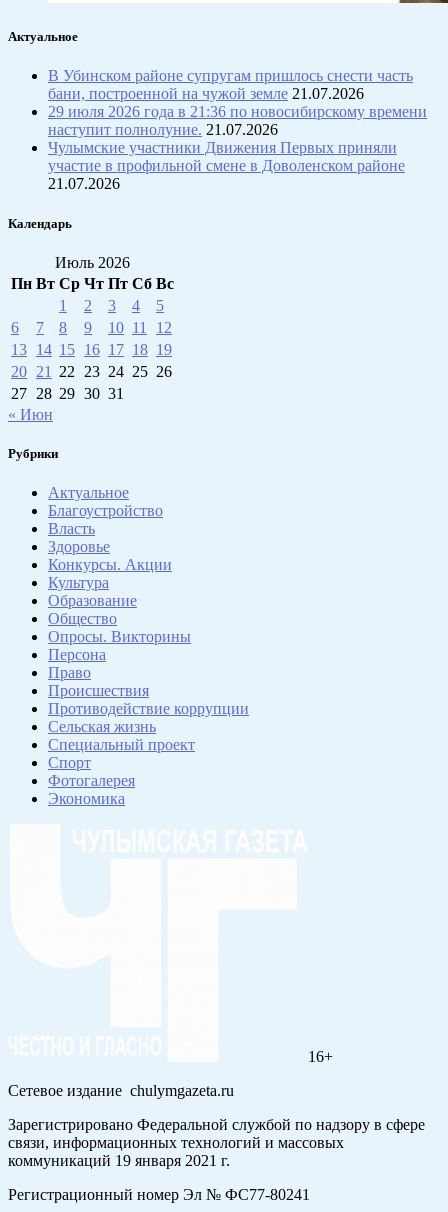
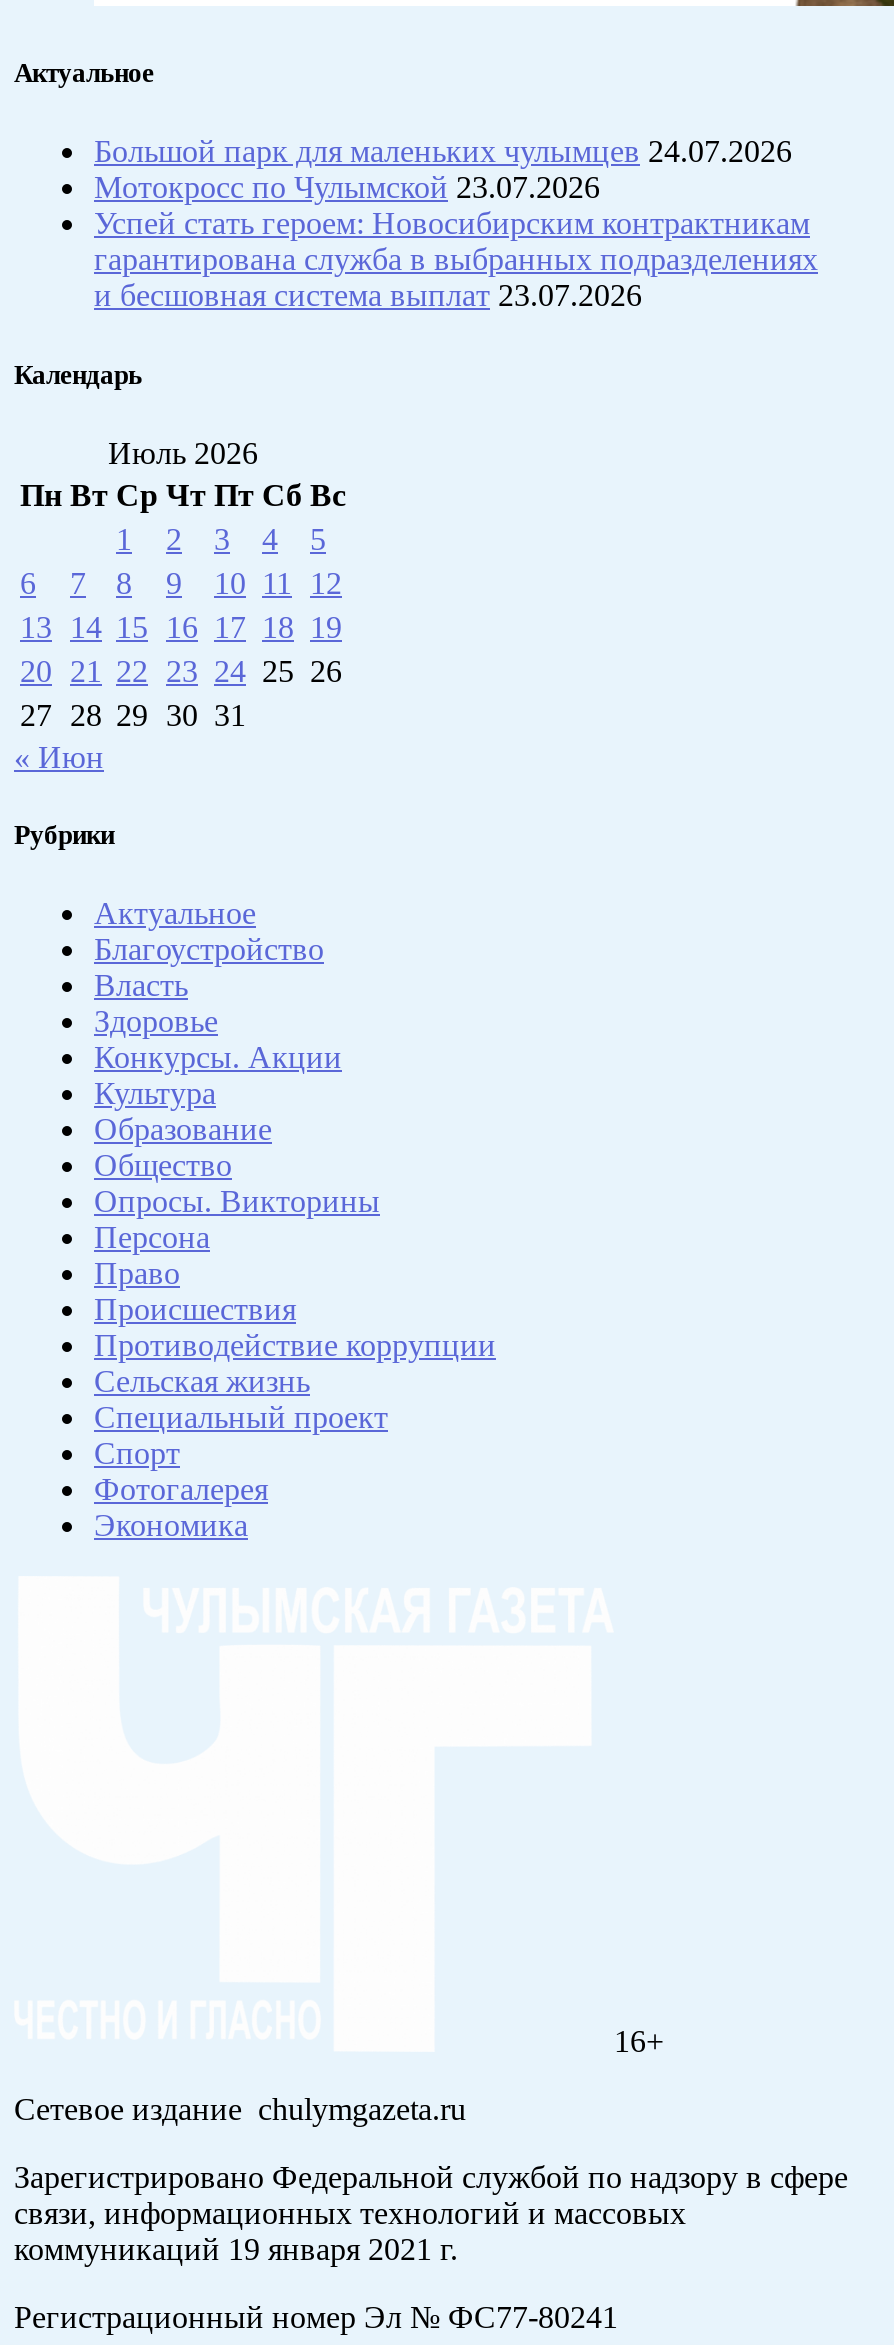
[48,67,427,192] В Убинском районе супругам пришлось снести часть | бани, построенной на чужой земле 21.07.2026 | 29 июля 2026 года в 21:36 по новосибирскому времени | наступит полнолуние. 21.07.2026 | Чулымские участники Движения Первых приняли | участие в профильной смене в Доволенском районе | 21.07.2026 -> [94,135,818,313] Большой парк для маленьких чулымцев 24.07.2026 | Мотокросс по Чулымской 23.07.2026 | Успей стать героем: Новосибирским контрактникам | гарантирована служба в выбранных подразделениях | и бесшовная система выплат 23.07.2026

